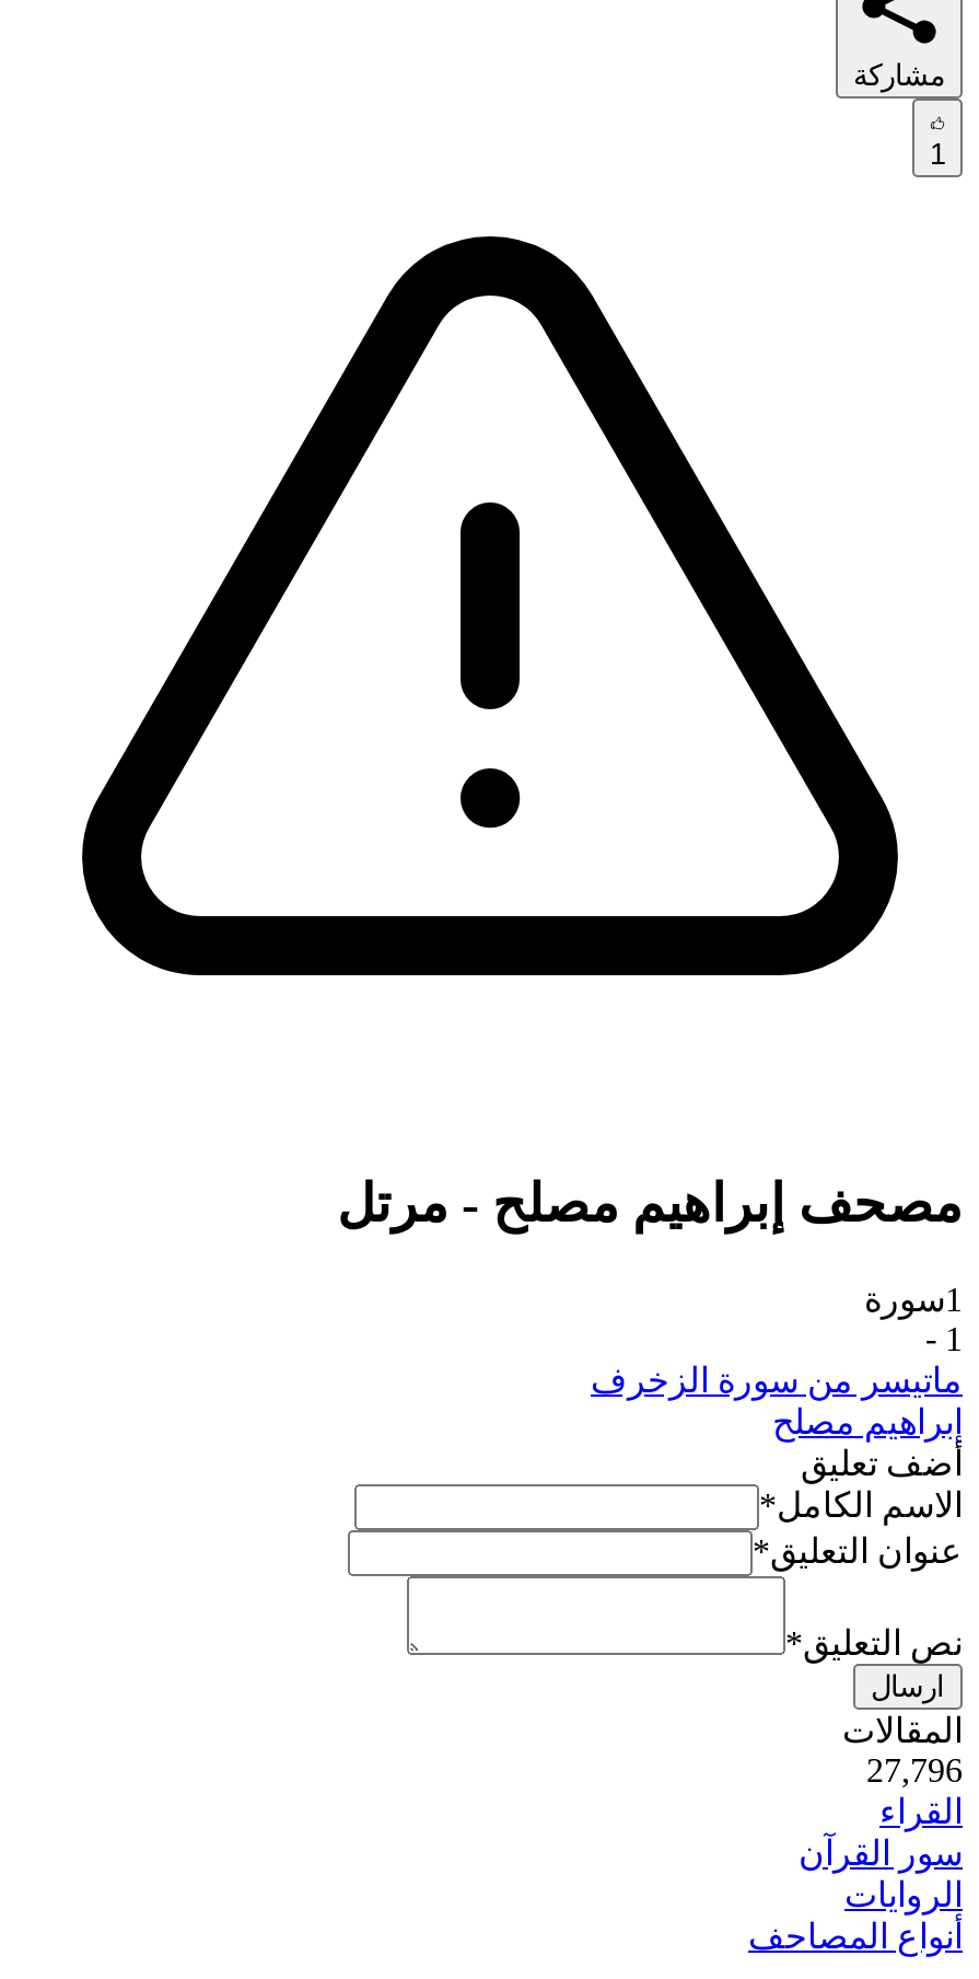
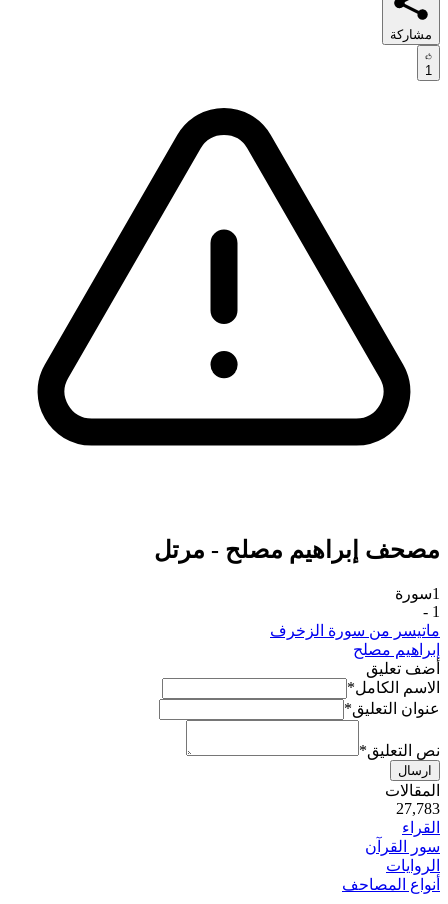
[866,1752,963,1789] 27,796 -> [396,800,440,817] 27,783

